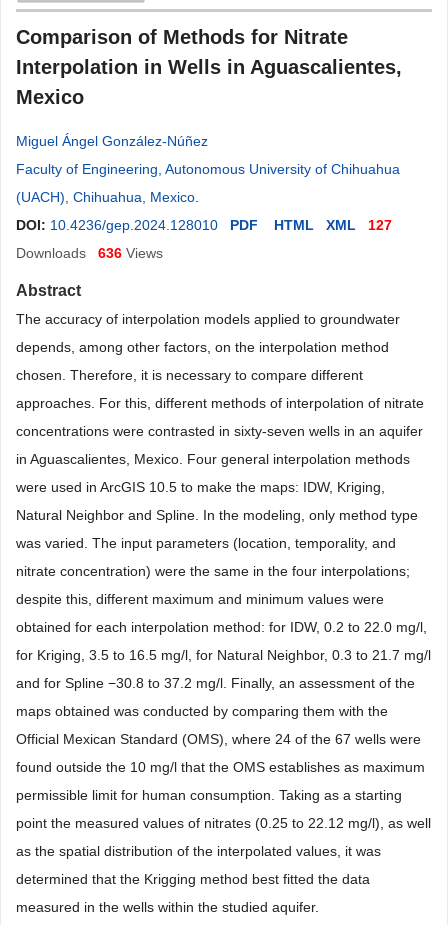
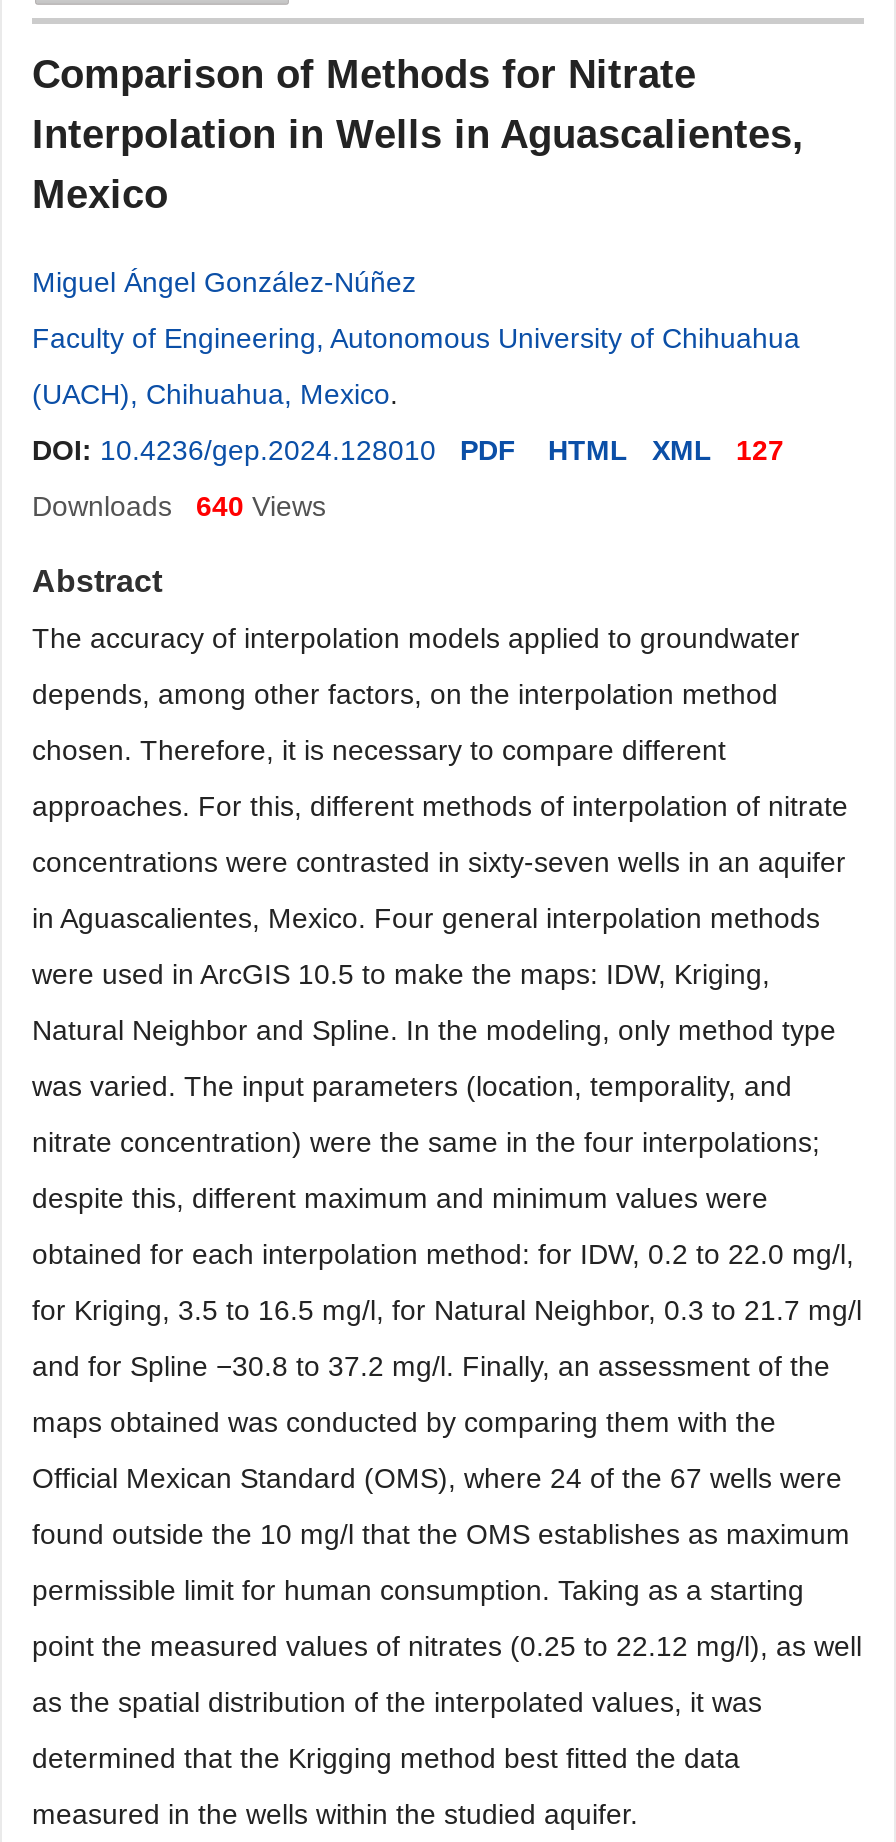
[16,245,163,261] Downloads 636 Views -> [32,490,326,522] Downloads 640 Views

